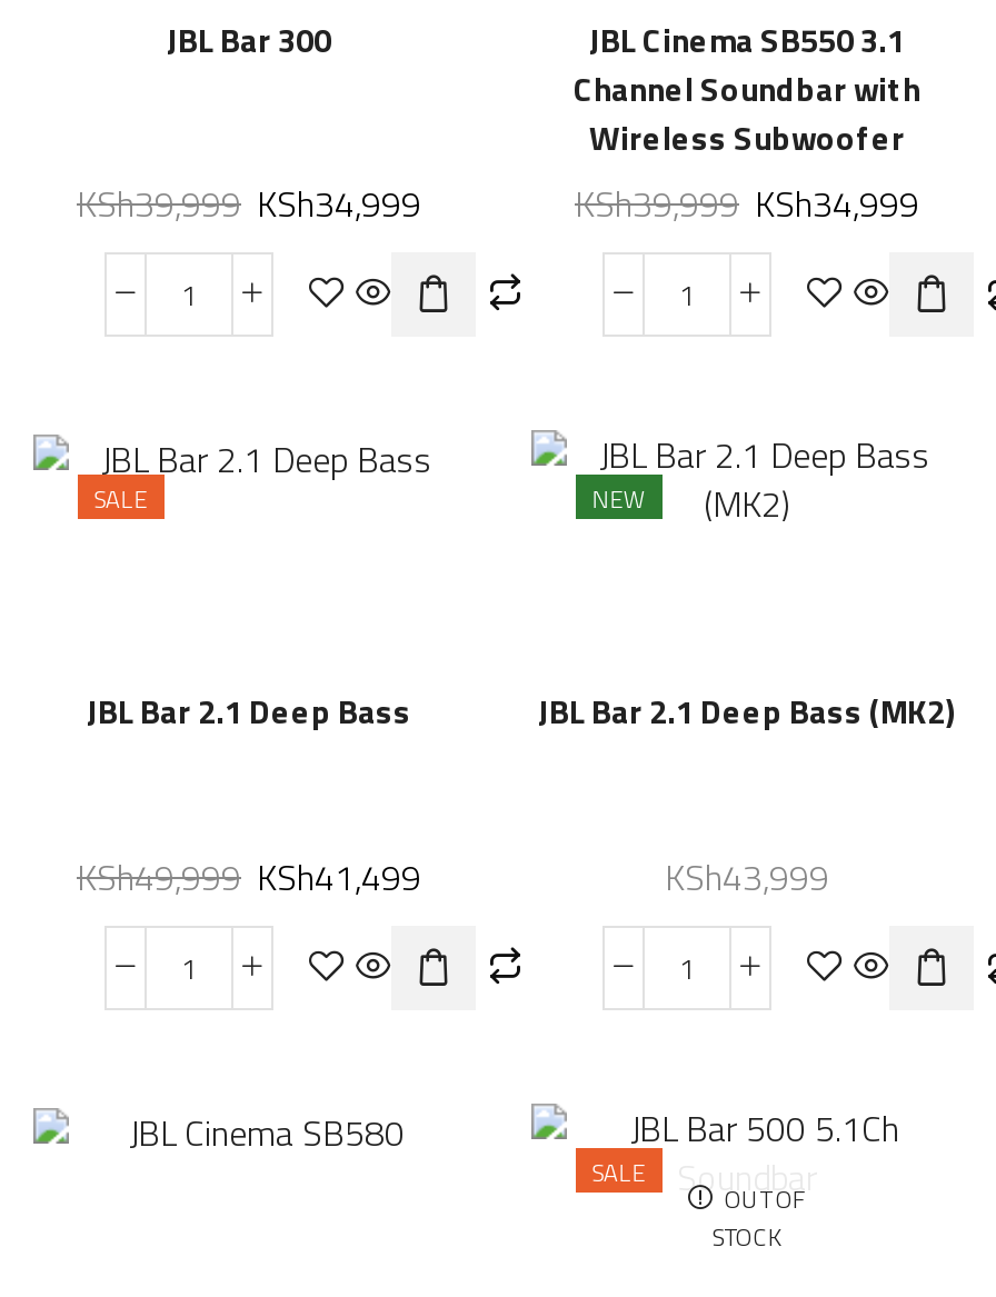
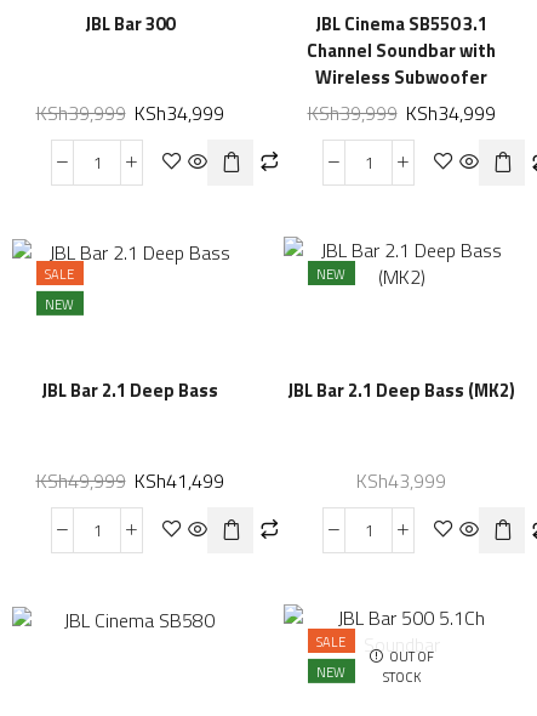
none -> [45,293,74,314] NEW
none -> [317,661,346,681] NEW

